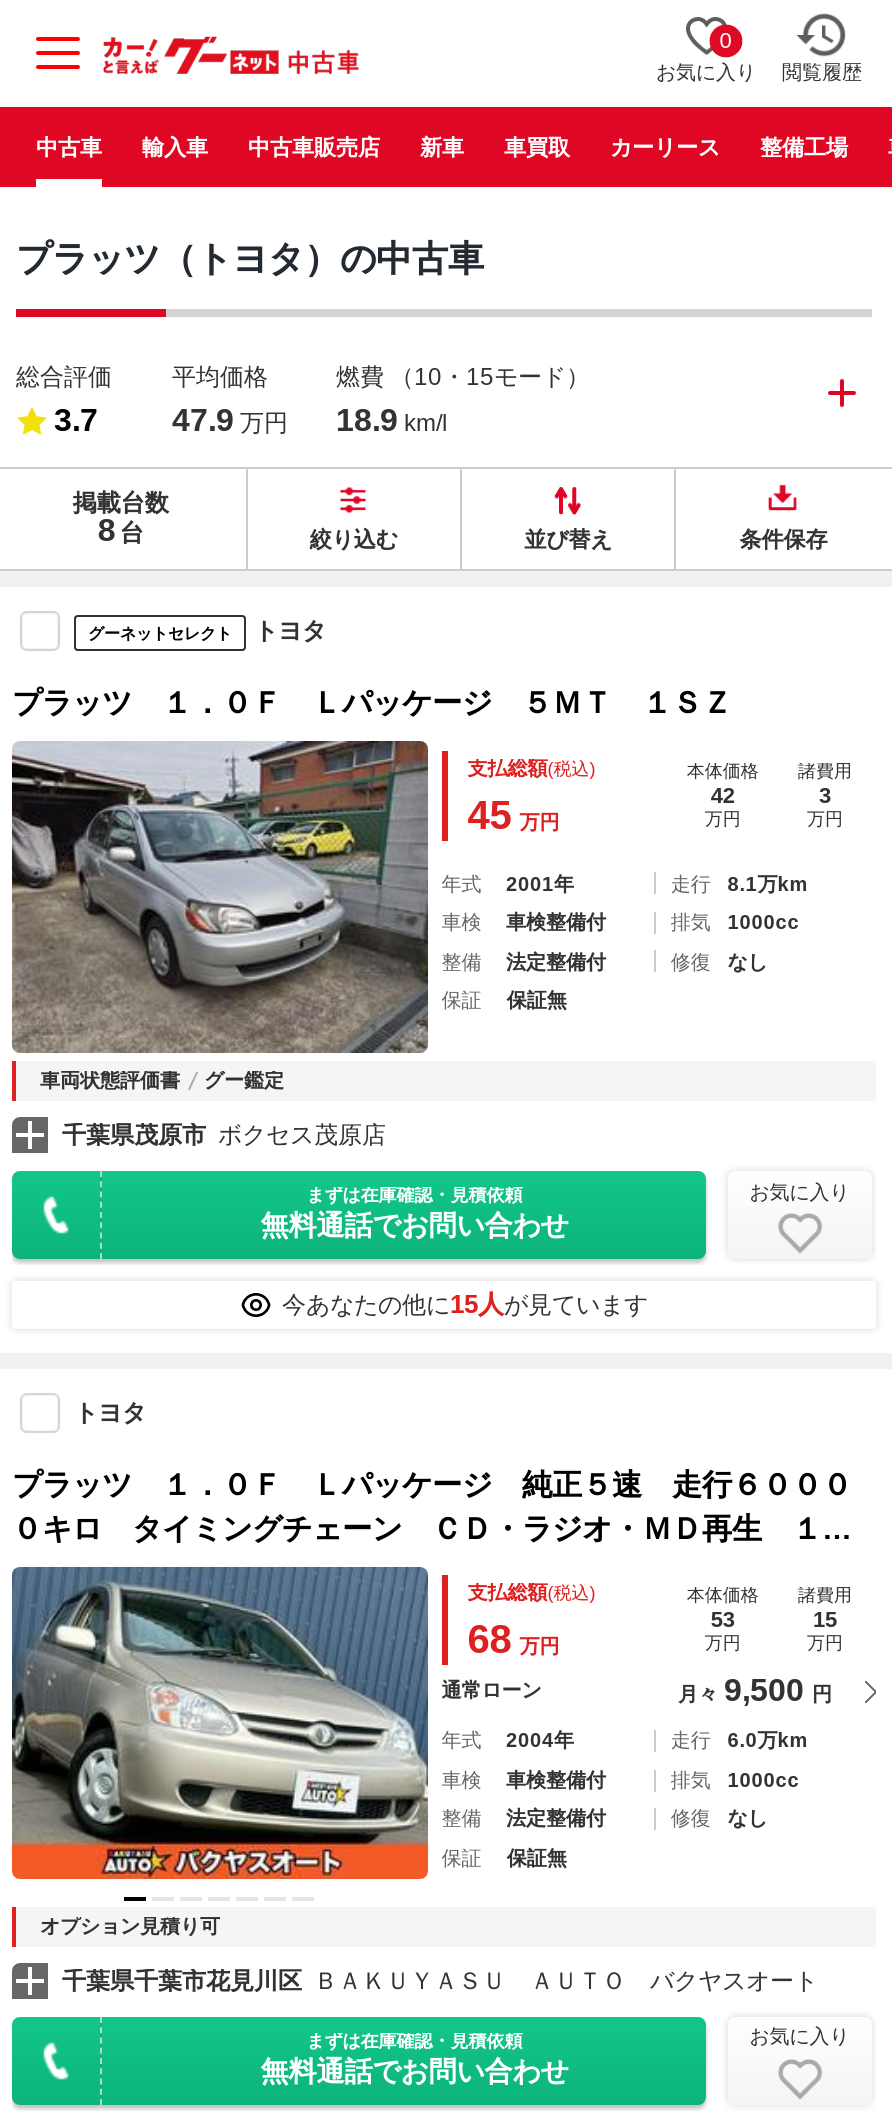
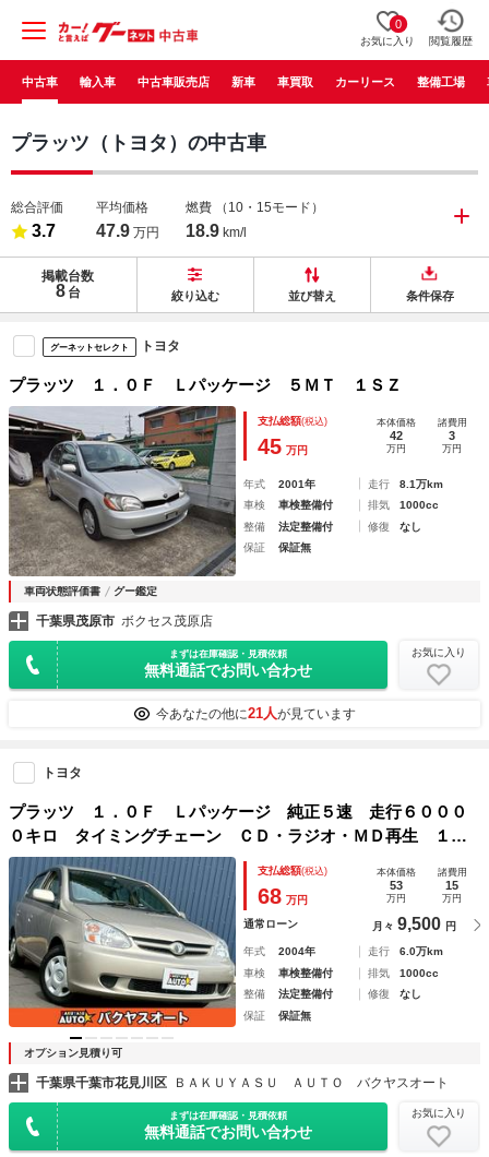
[282,1290,648,1320] 今あなたの他に15人が見ています -> [156,705,356,722] 今あなたの他に21人が見ています

